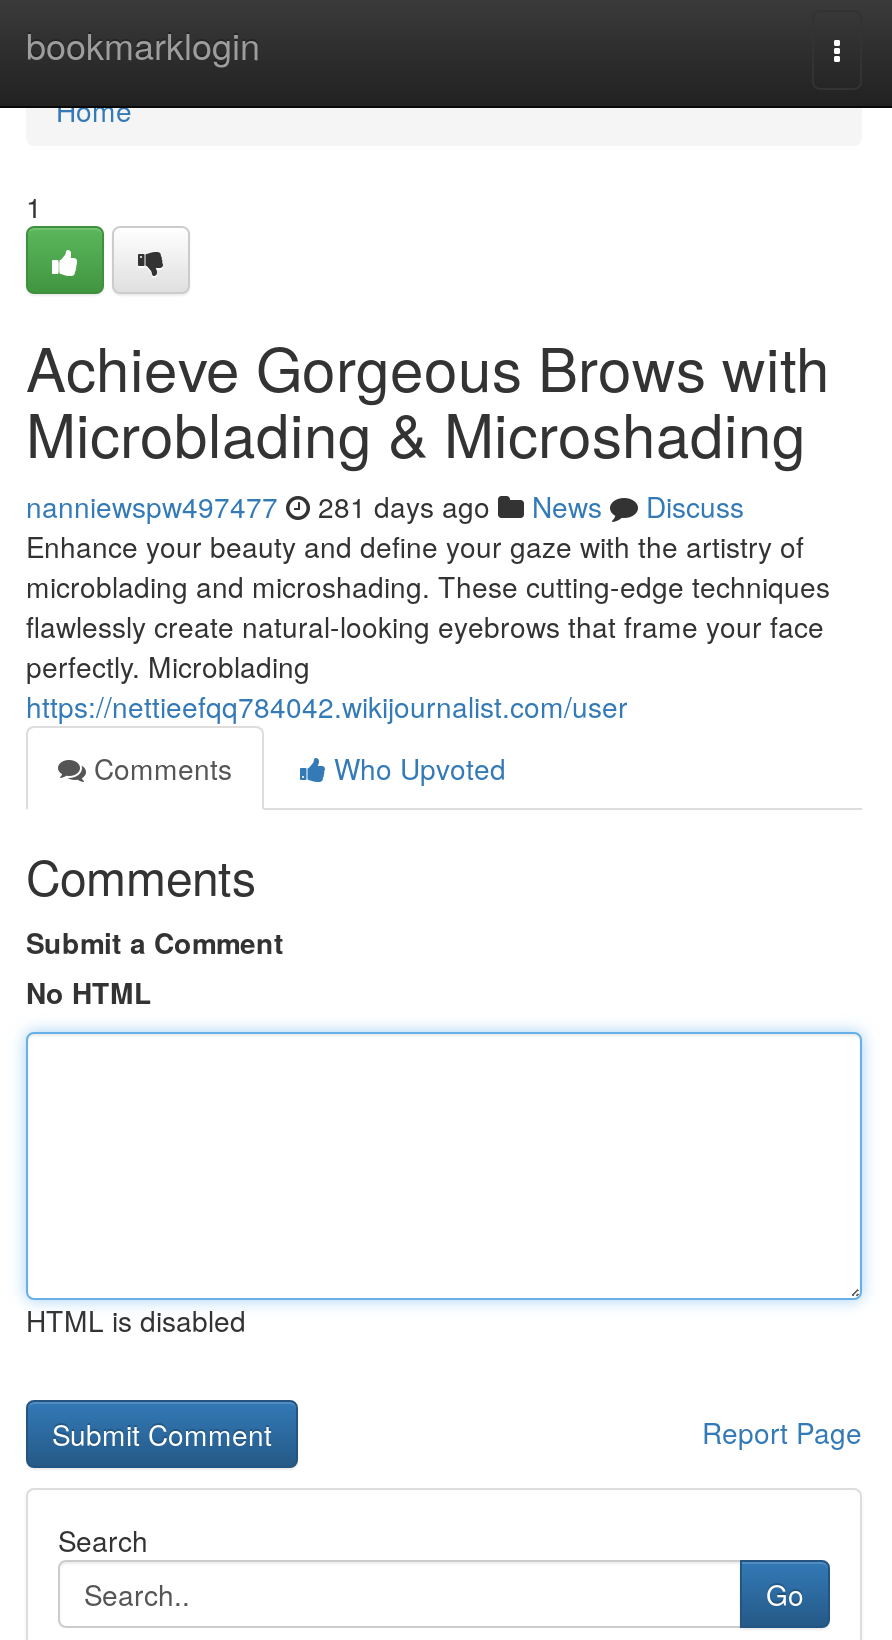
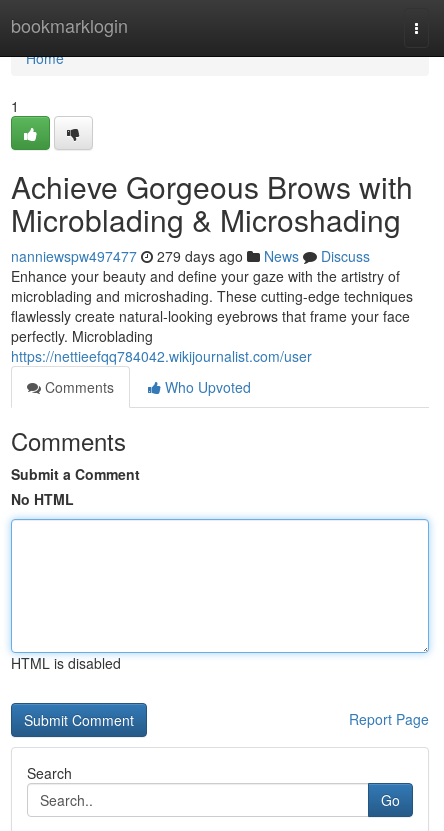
[26,486,744,526] nanniewspw497477 281 days ago News Discuss -> [11,246,370,266] nanniewspw497477 279 days ago News Discuss

